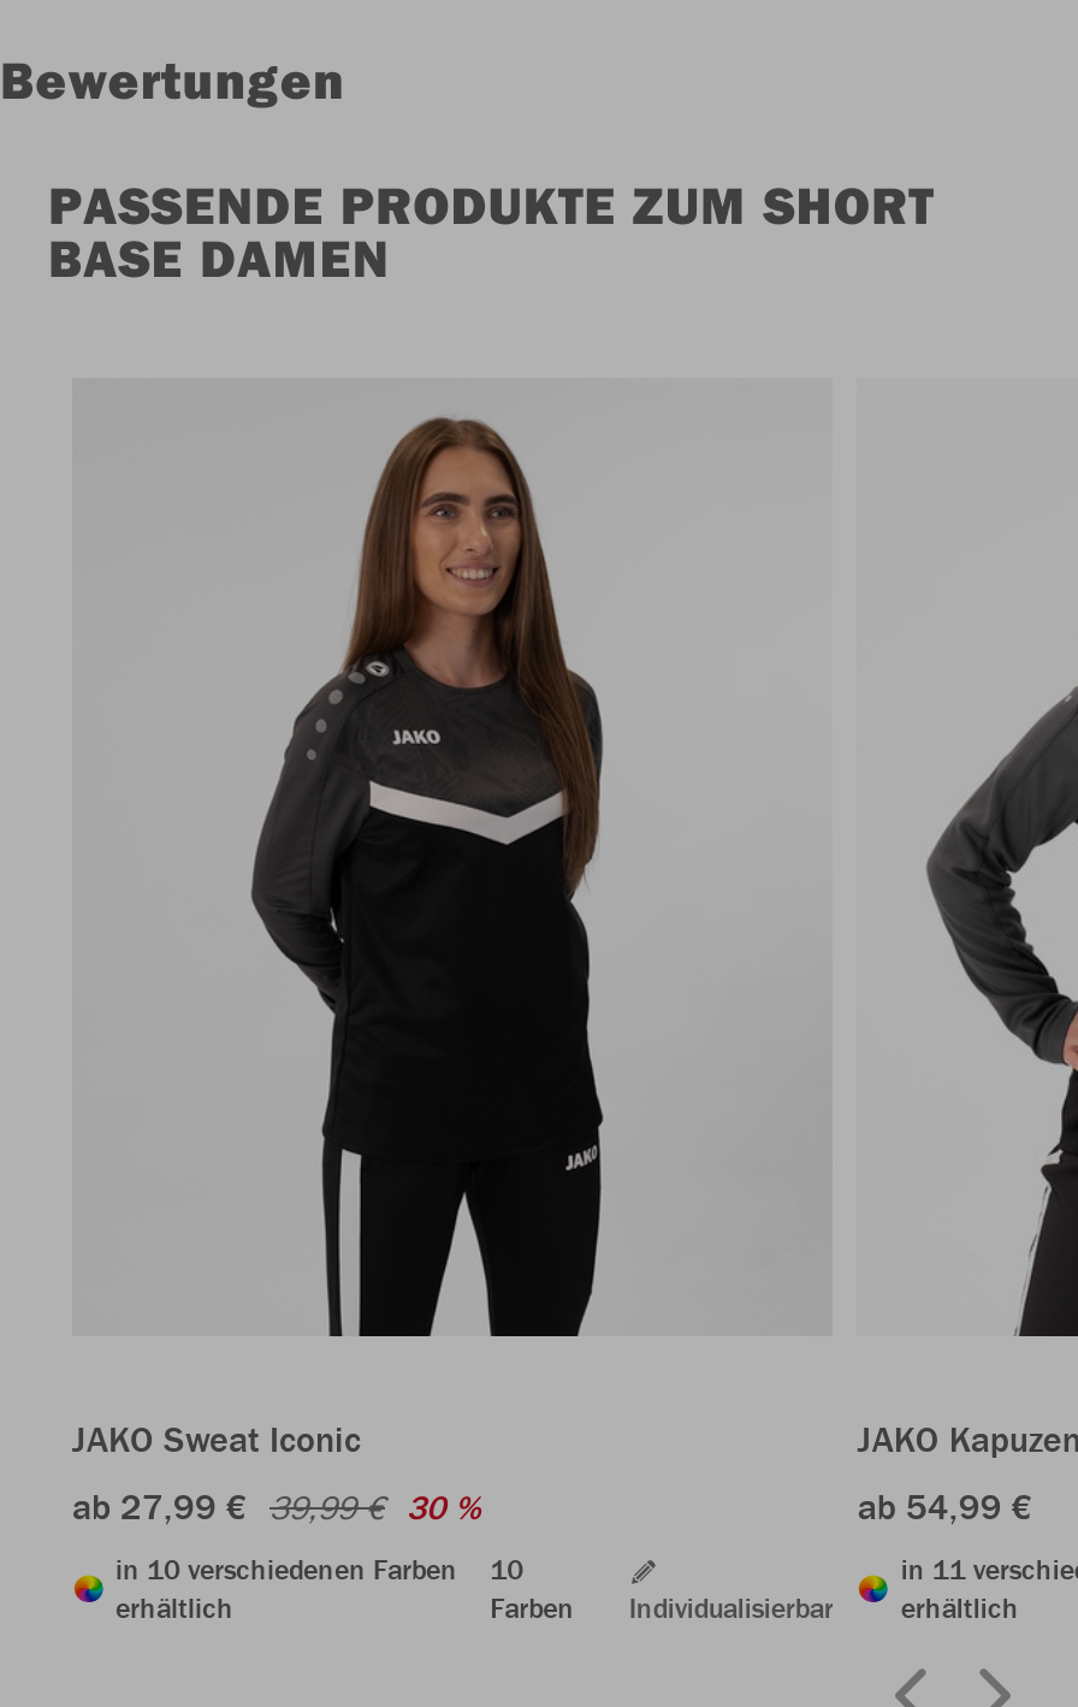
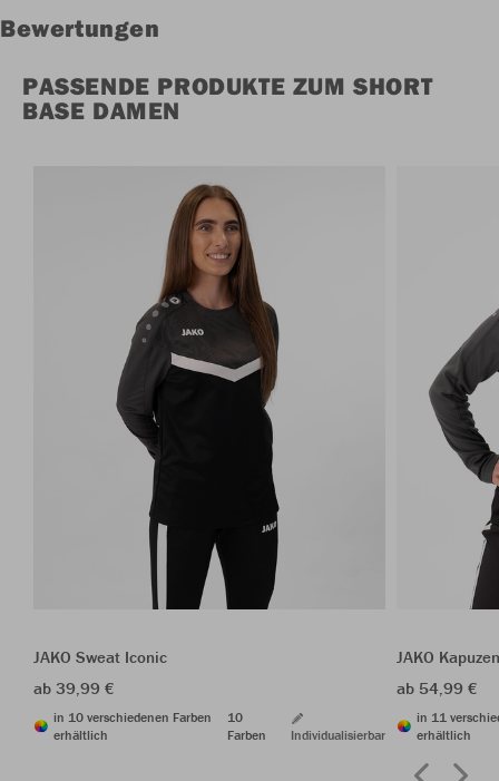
[72,1484,481,1529] ab 27,99 € 39,99 € 30 % -> [33,678,115,699] ab 39,99 €

